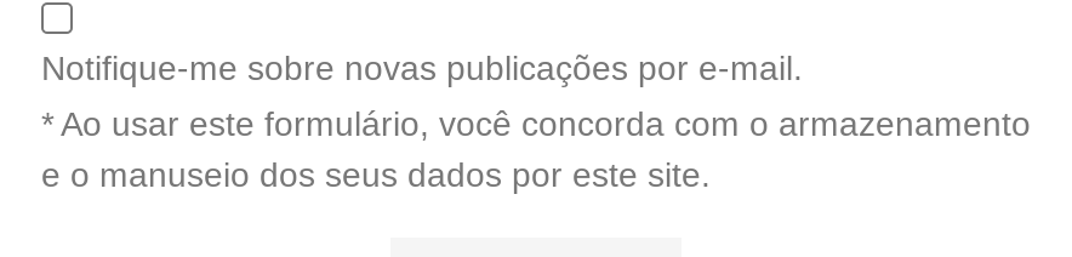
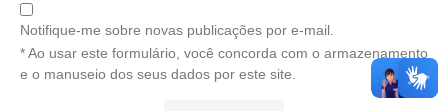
none -> [370,57,439,99] [image]

